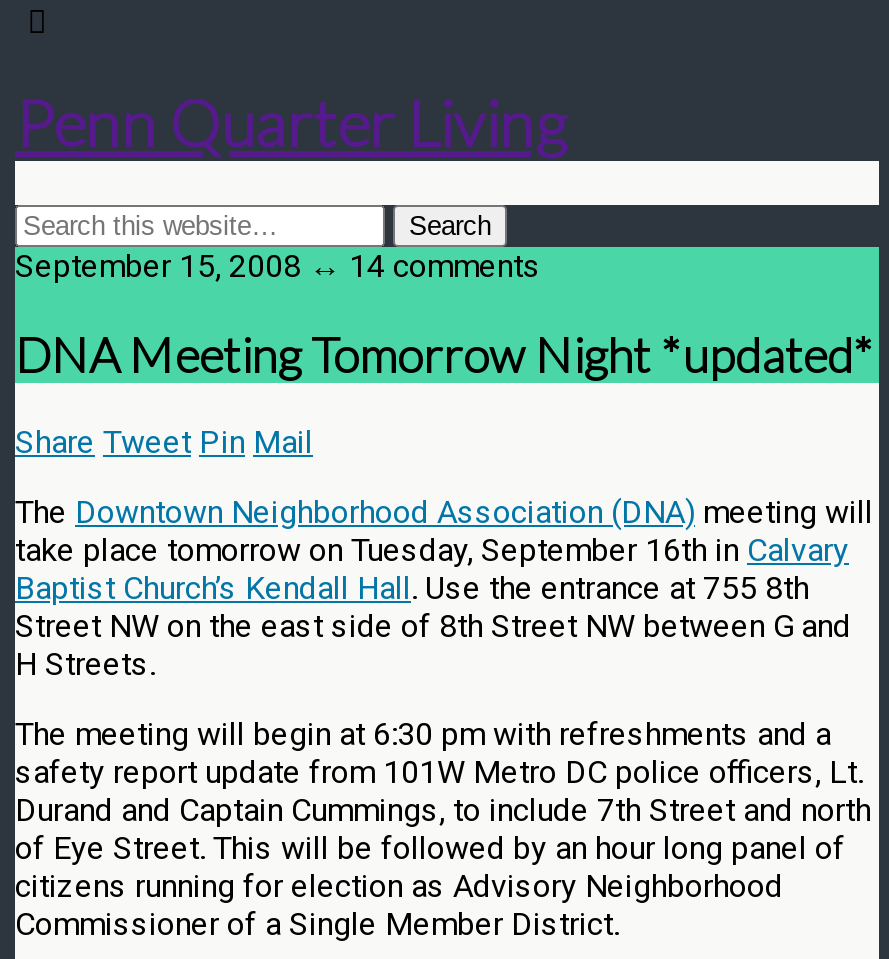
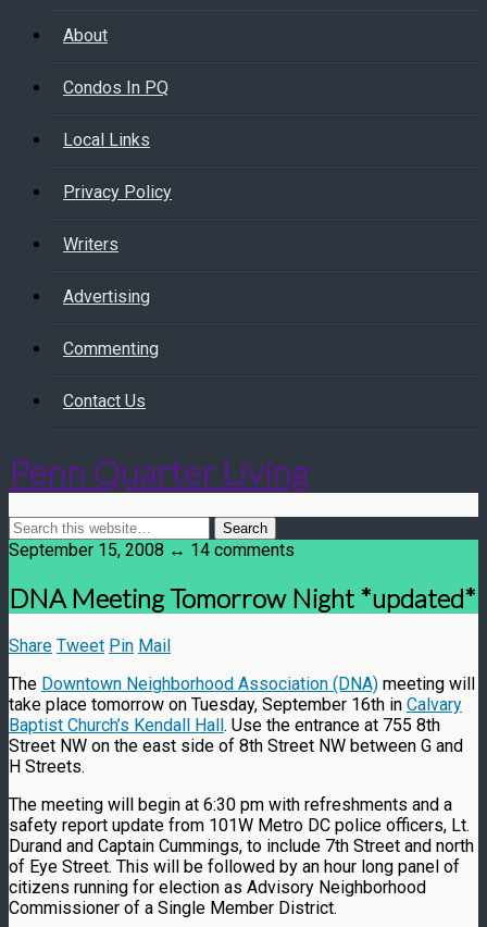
none -> [63,25,172,411] About | Condos In PQ | Local Links | Privacy Policy | Writers | Advertising | Commenting | Contact Us

